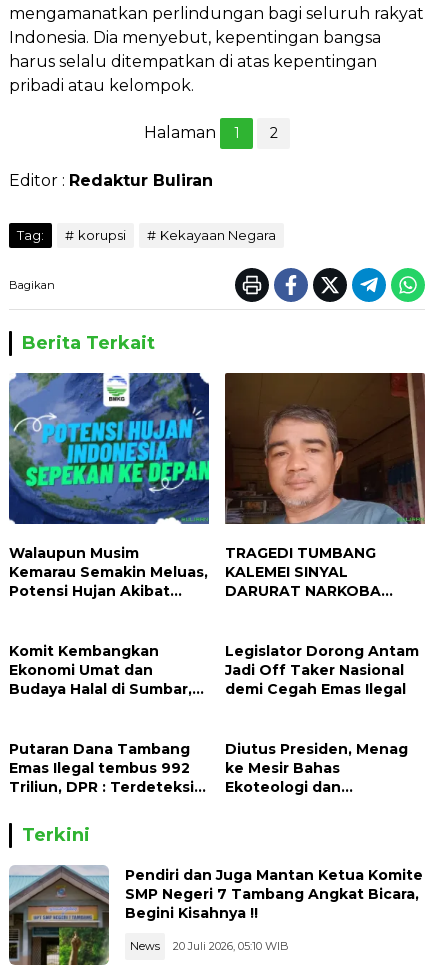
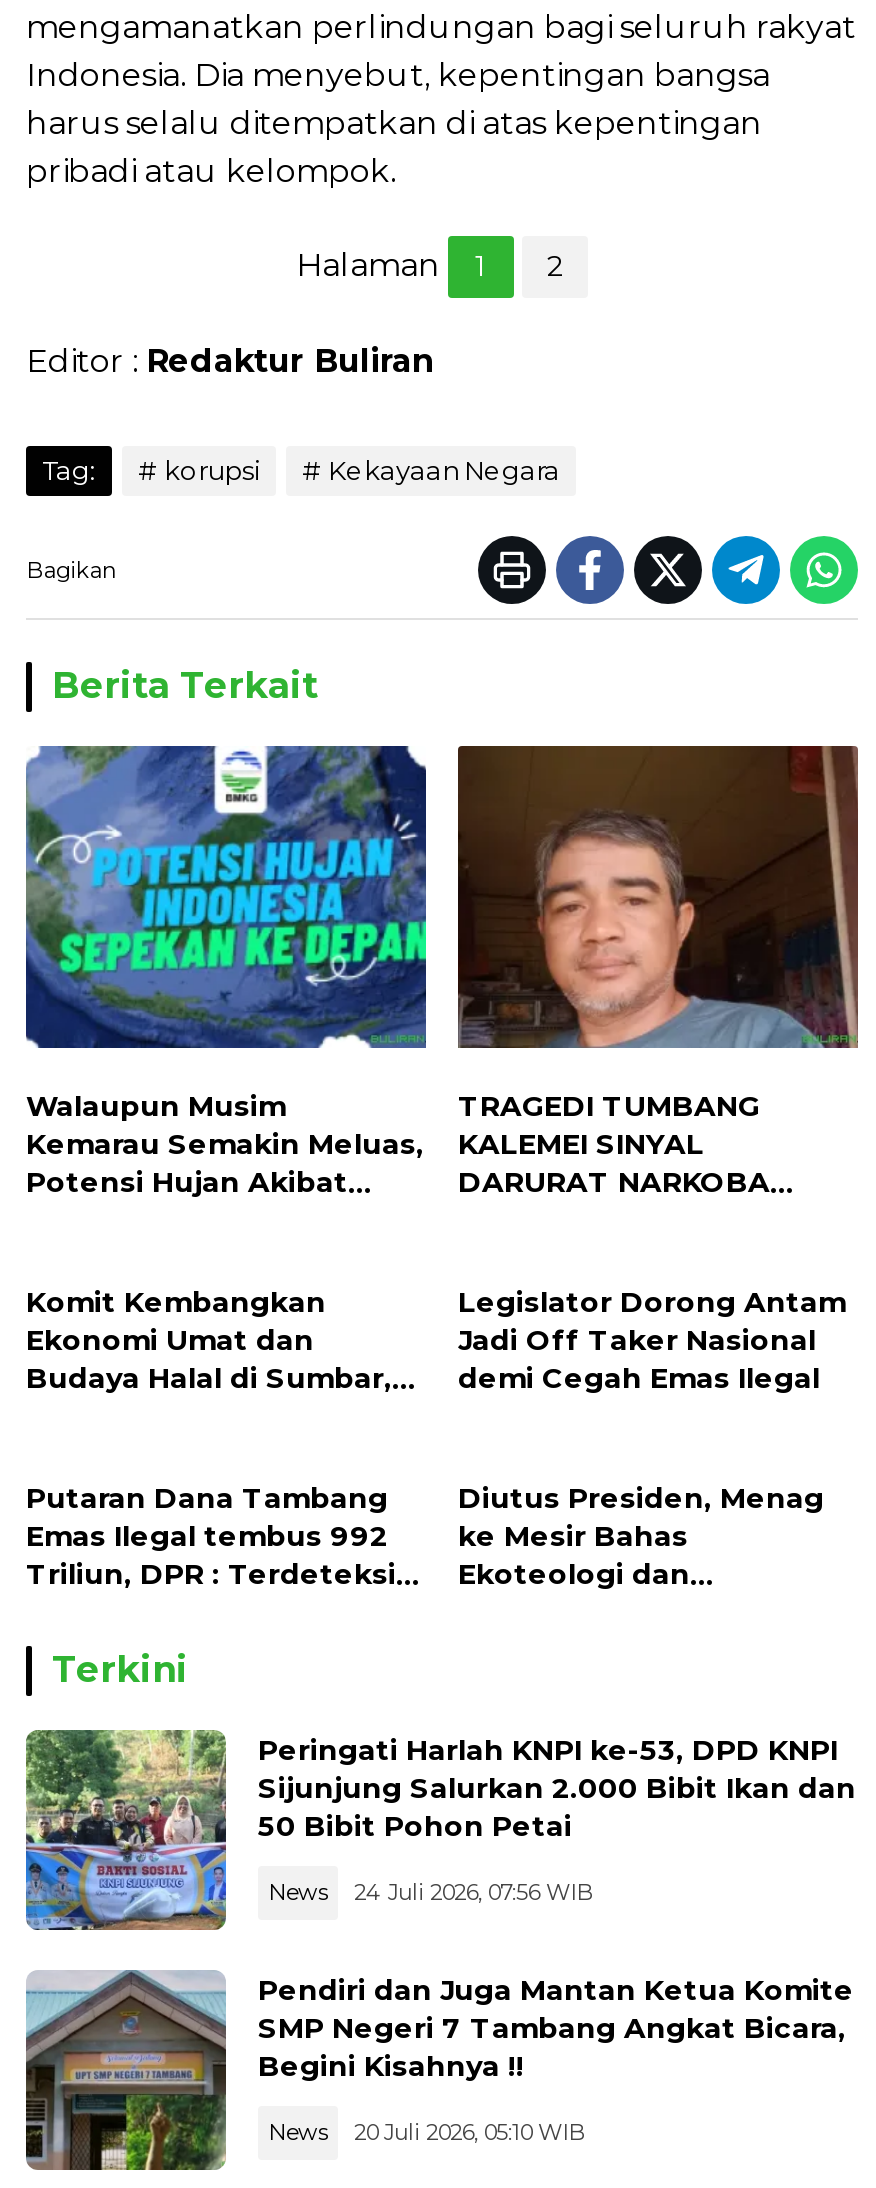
none -> [24,1730,856,1932] [image] | Peringati Harlah KNPI ke-53, DPD KNPI | Sijunjung Salurkan 2.000 Bibit Ikan dan | 50 Bibit Pohon Petai | News | 24 Juli 2026, 07:56 WIB

